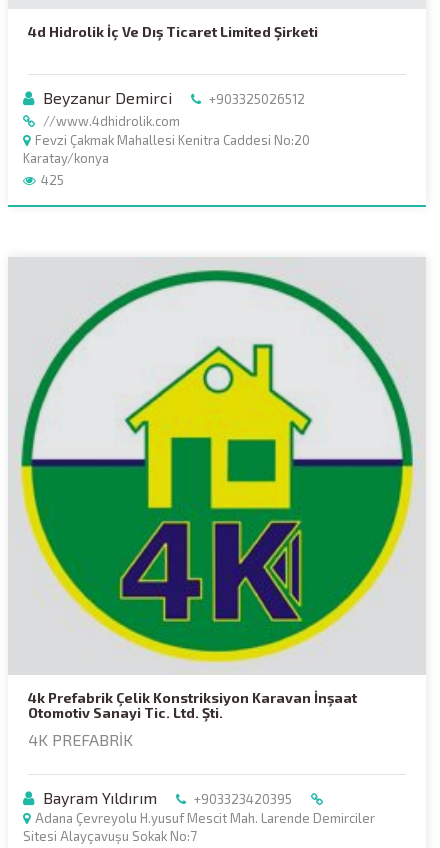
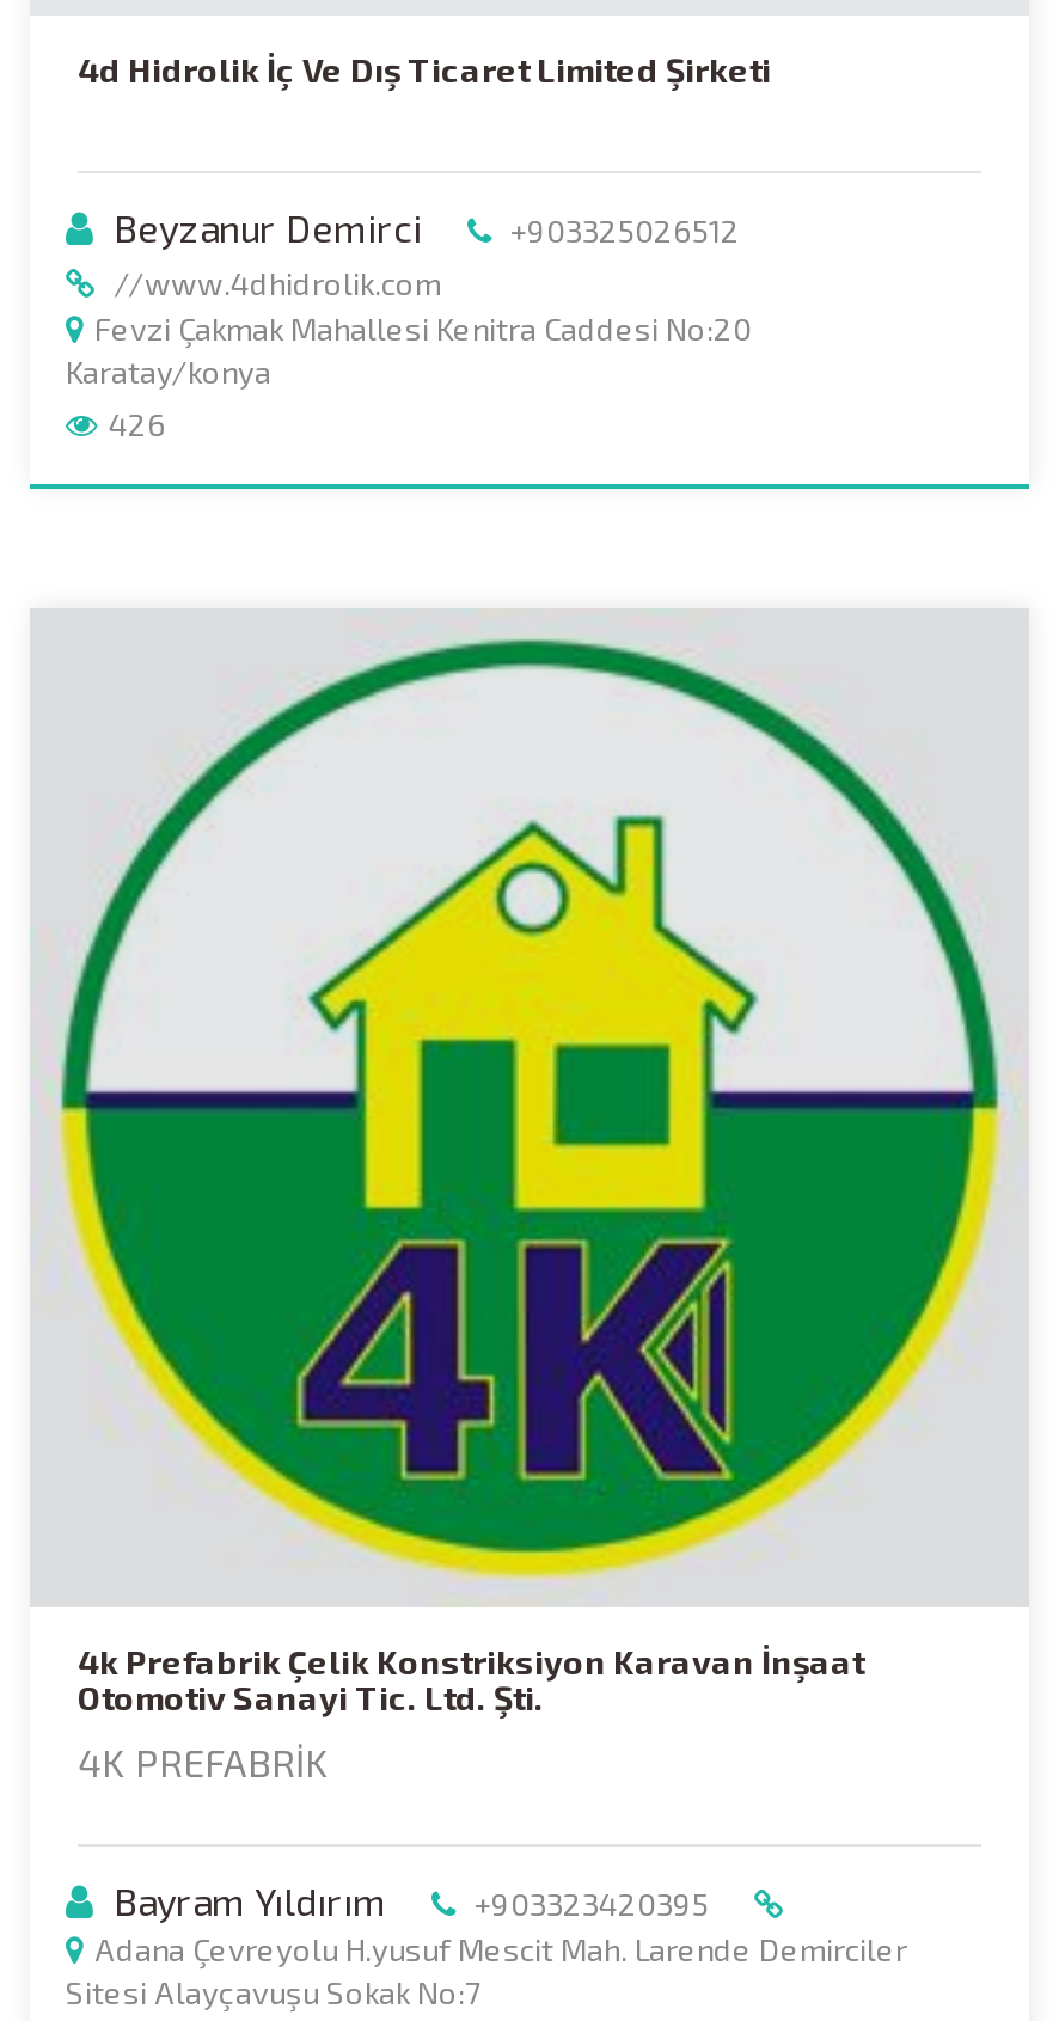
[41,172,64,188] 425 -> [109,404,166,443] 426

